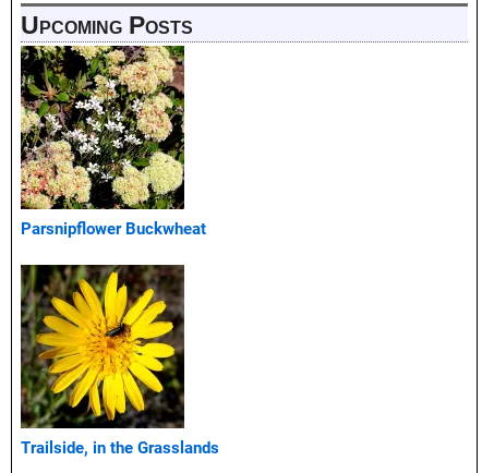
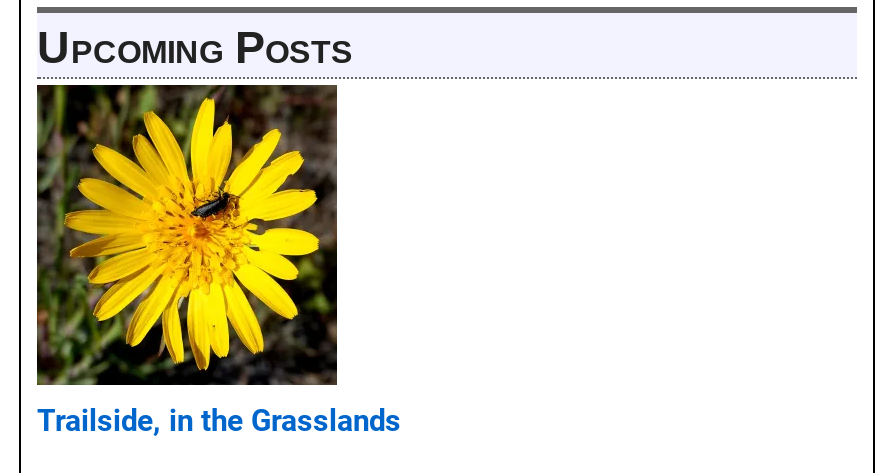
[20,45,206,238] [image] | Parsnipflower Buckwheat -> none

